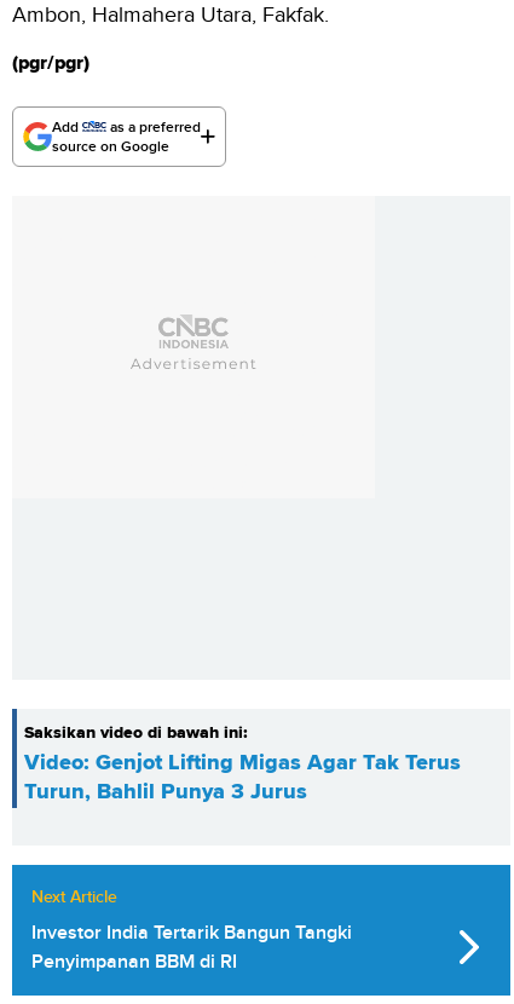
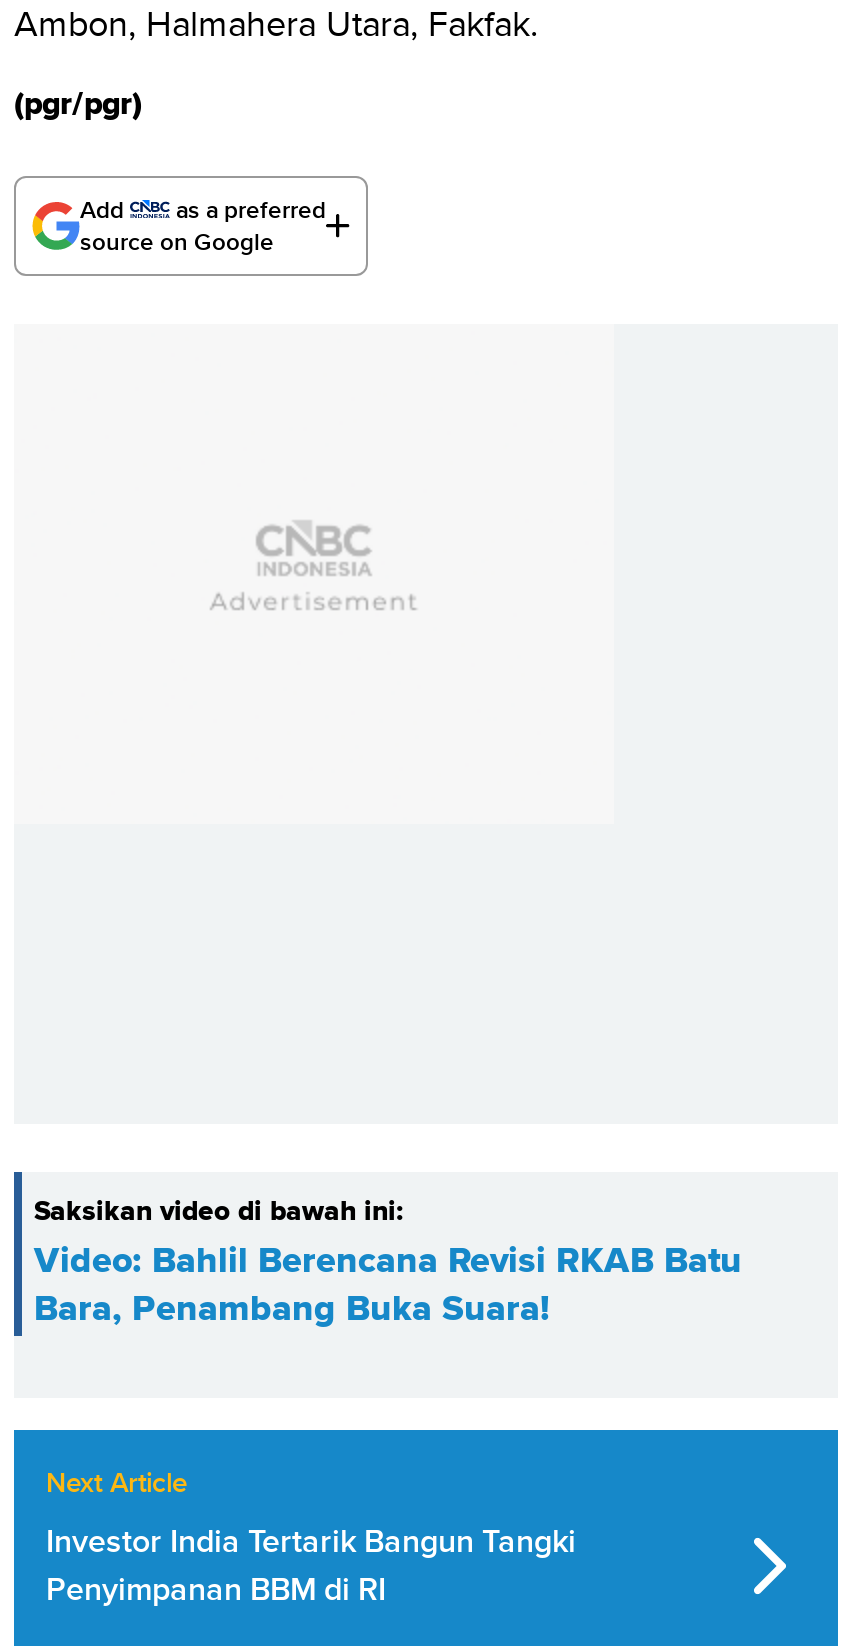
[24,747,461,807] Video: Genjot Lifting Migas Agar Tak Terus | Turun, Bahlil Punya 3 Jurus -> [34,1234,742,1334] Video: Bahlil Berencana Revisi RKAB Batu | Bara, Penambang Buka Suara!

